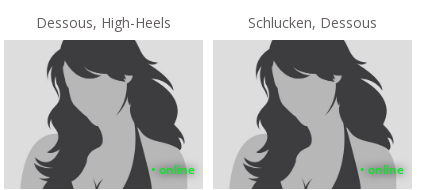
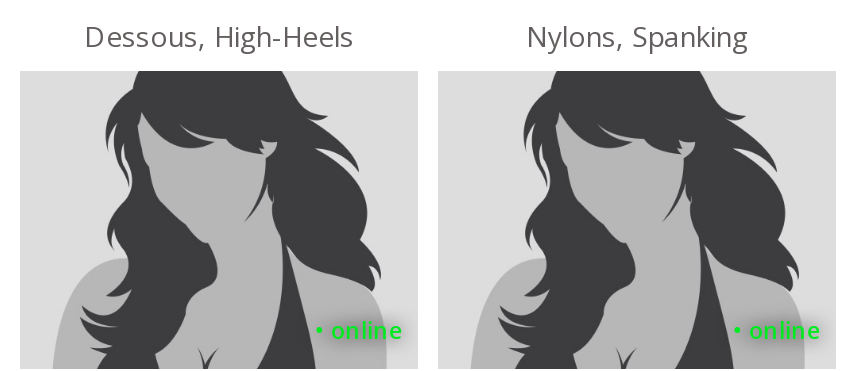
[248,13,377,32] Schlucken, Dessous -> [526,17,748,55] Nylons, Spanking

